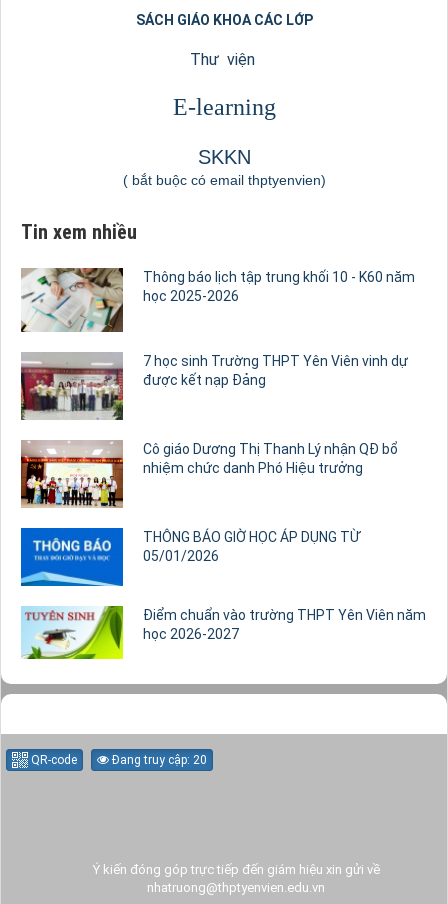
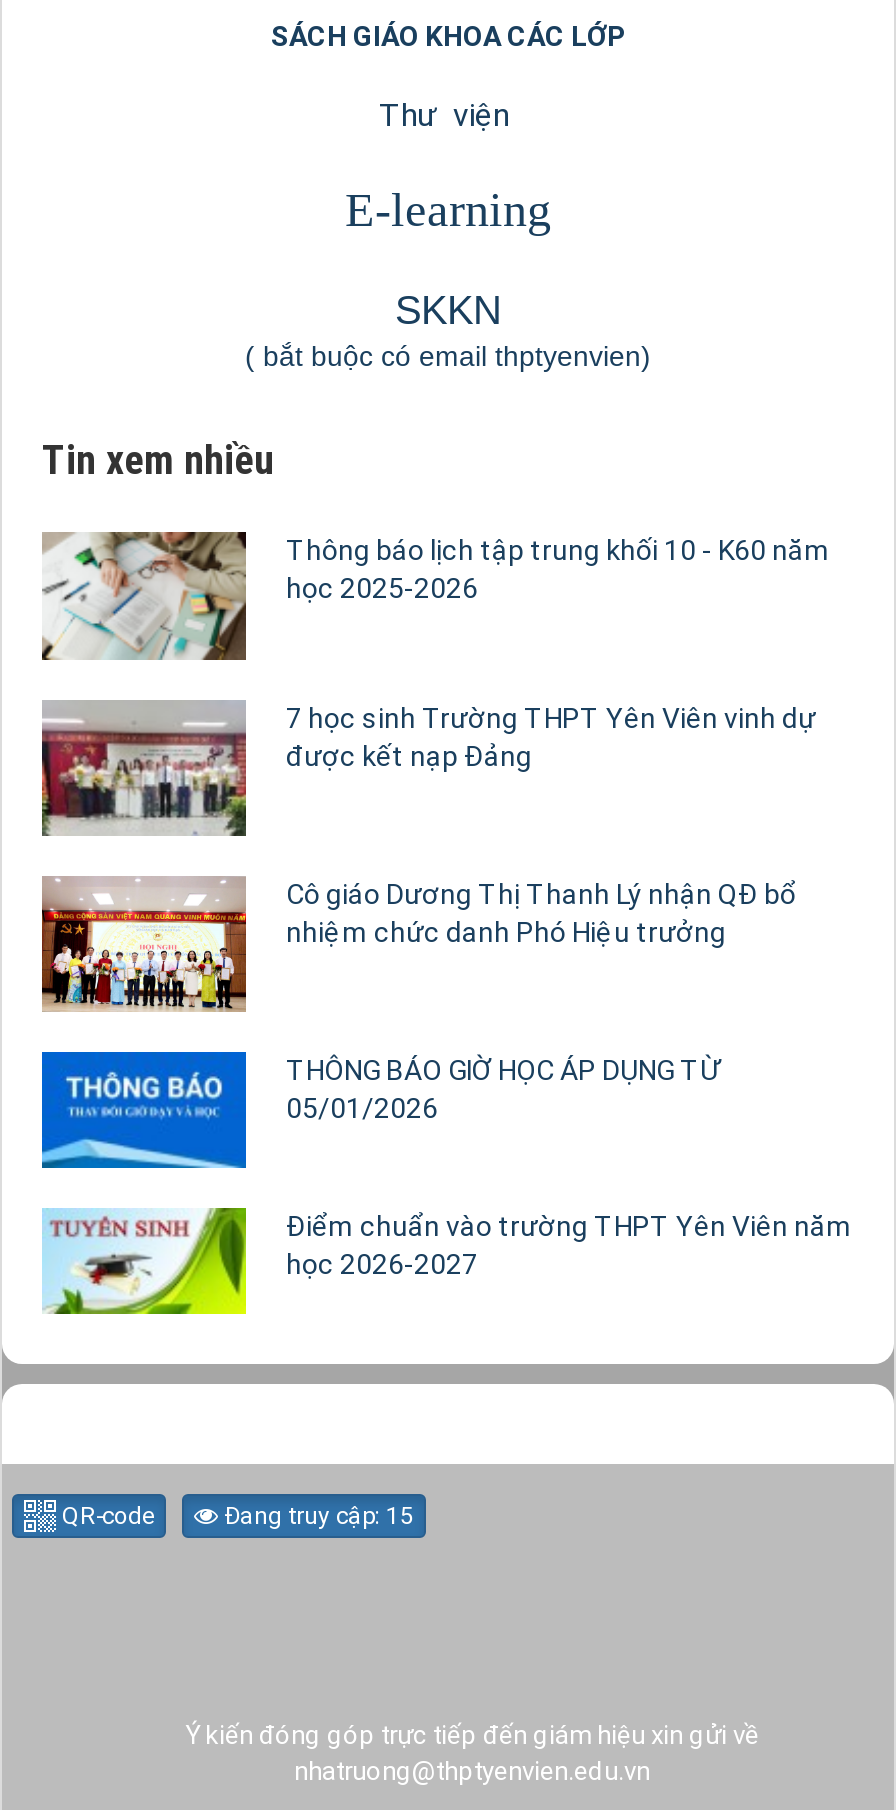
[109,753,207,767] Đang truy cập: 20 -> [218,1503,414,1531] Đang truy cập: 15

